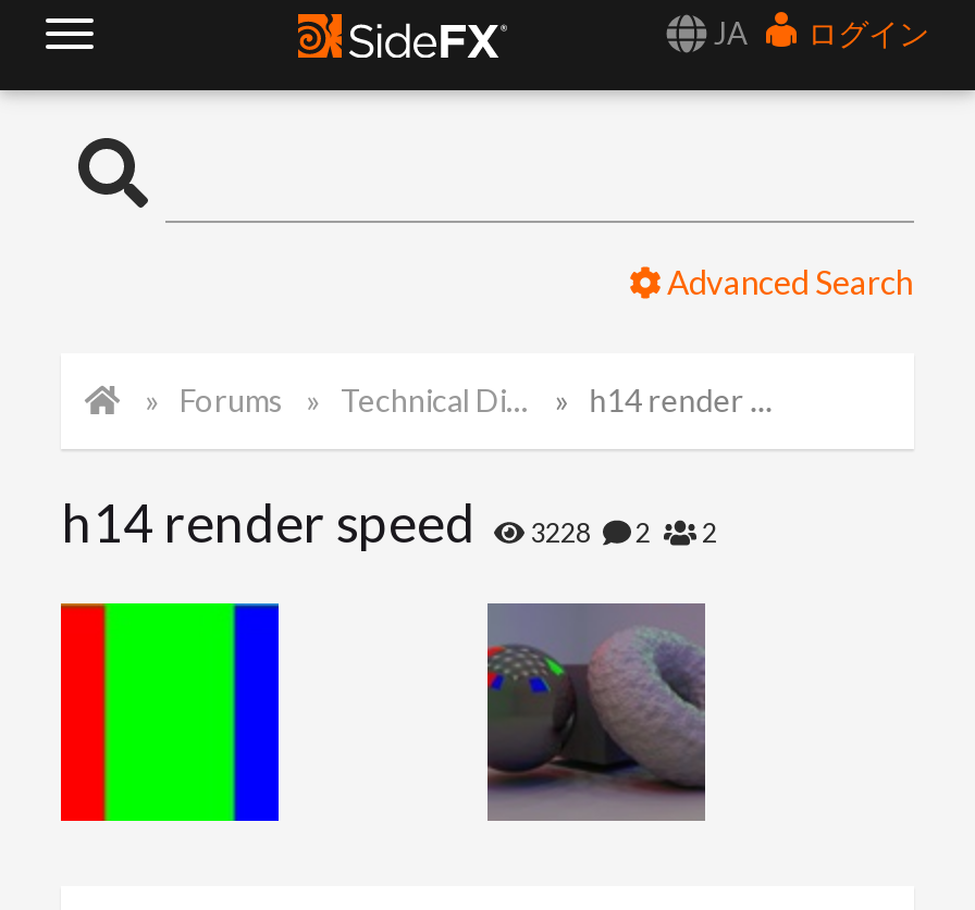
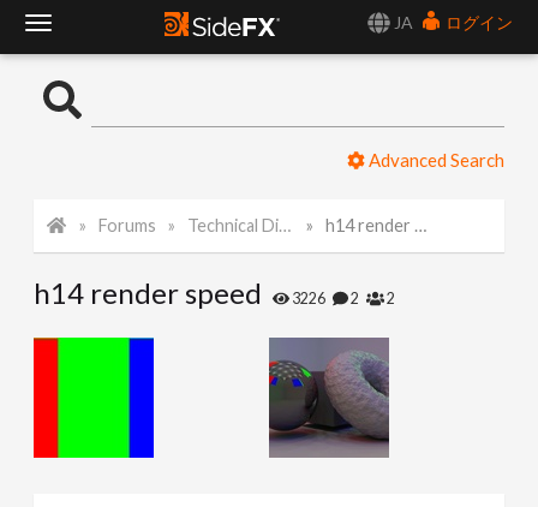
[525,516,604,549] 3228 -> [290,290,333,308] 3226

